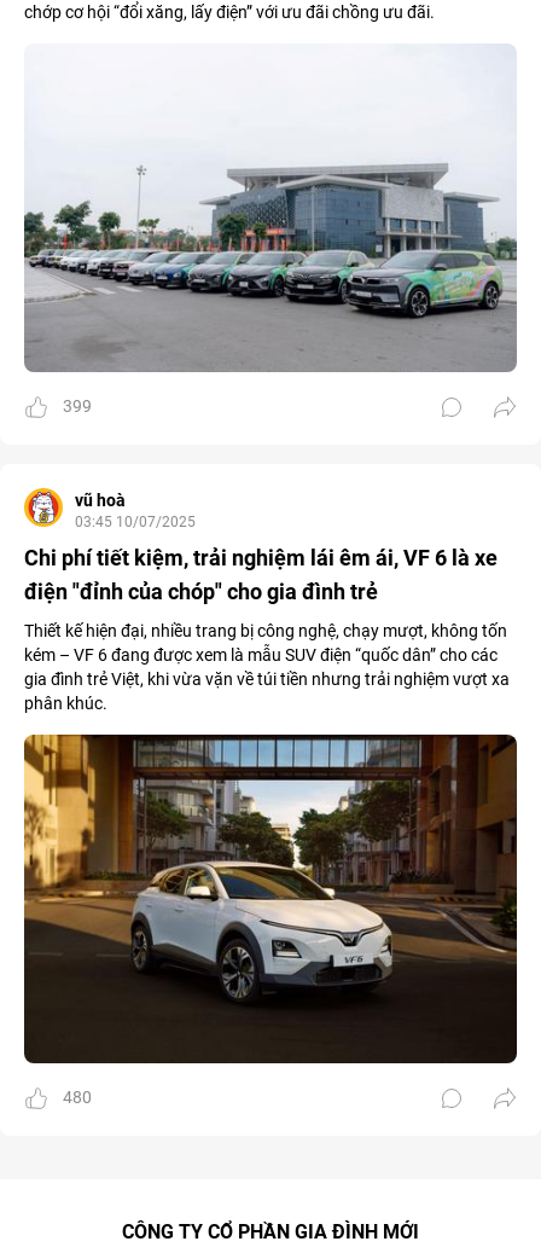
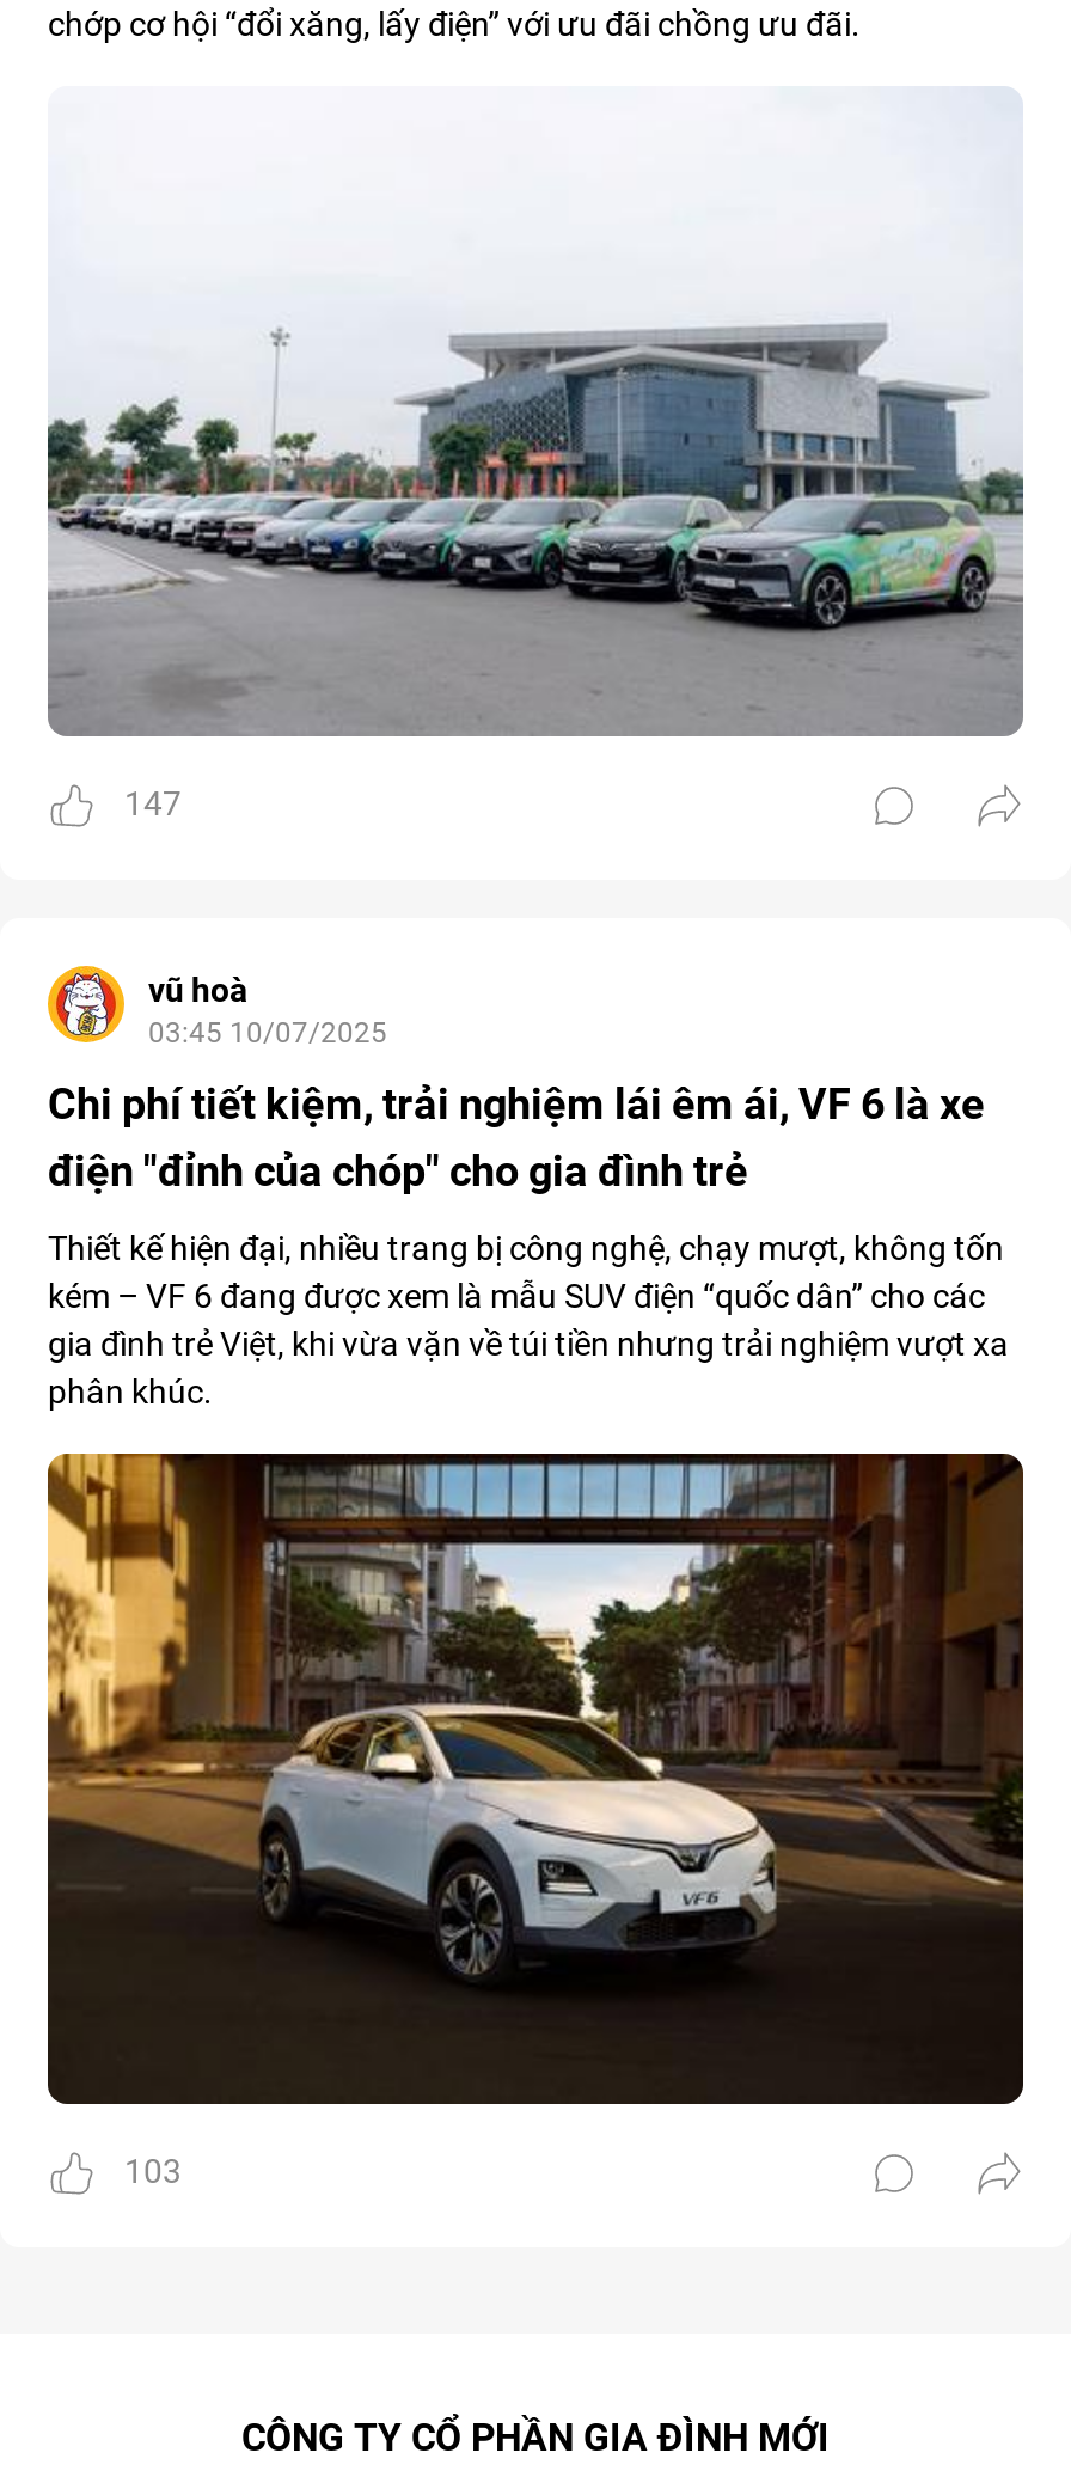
[63,396,92,416] 399 -> [124,784,182,822] 147
[63,1087,92,1107] 480 -> [124,2152,182,2190] 103

